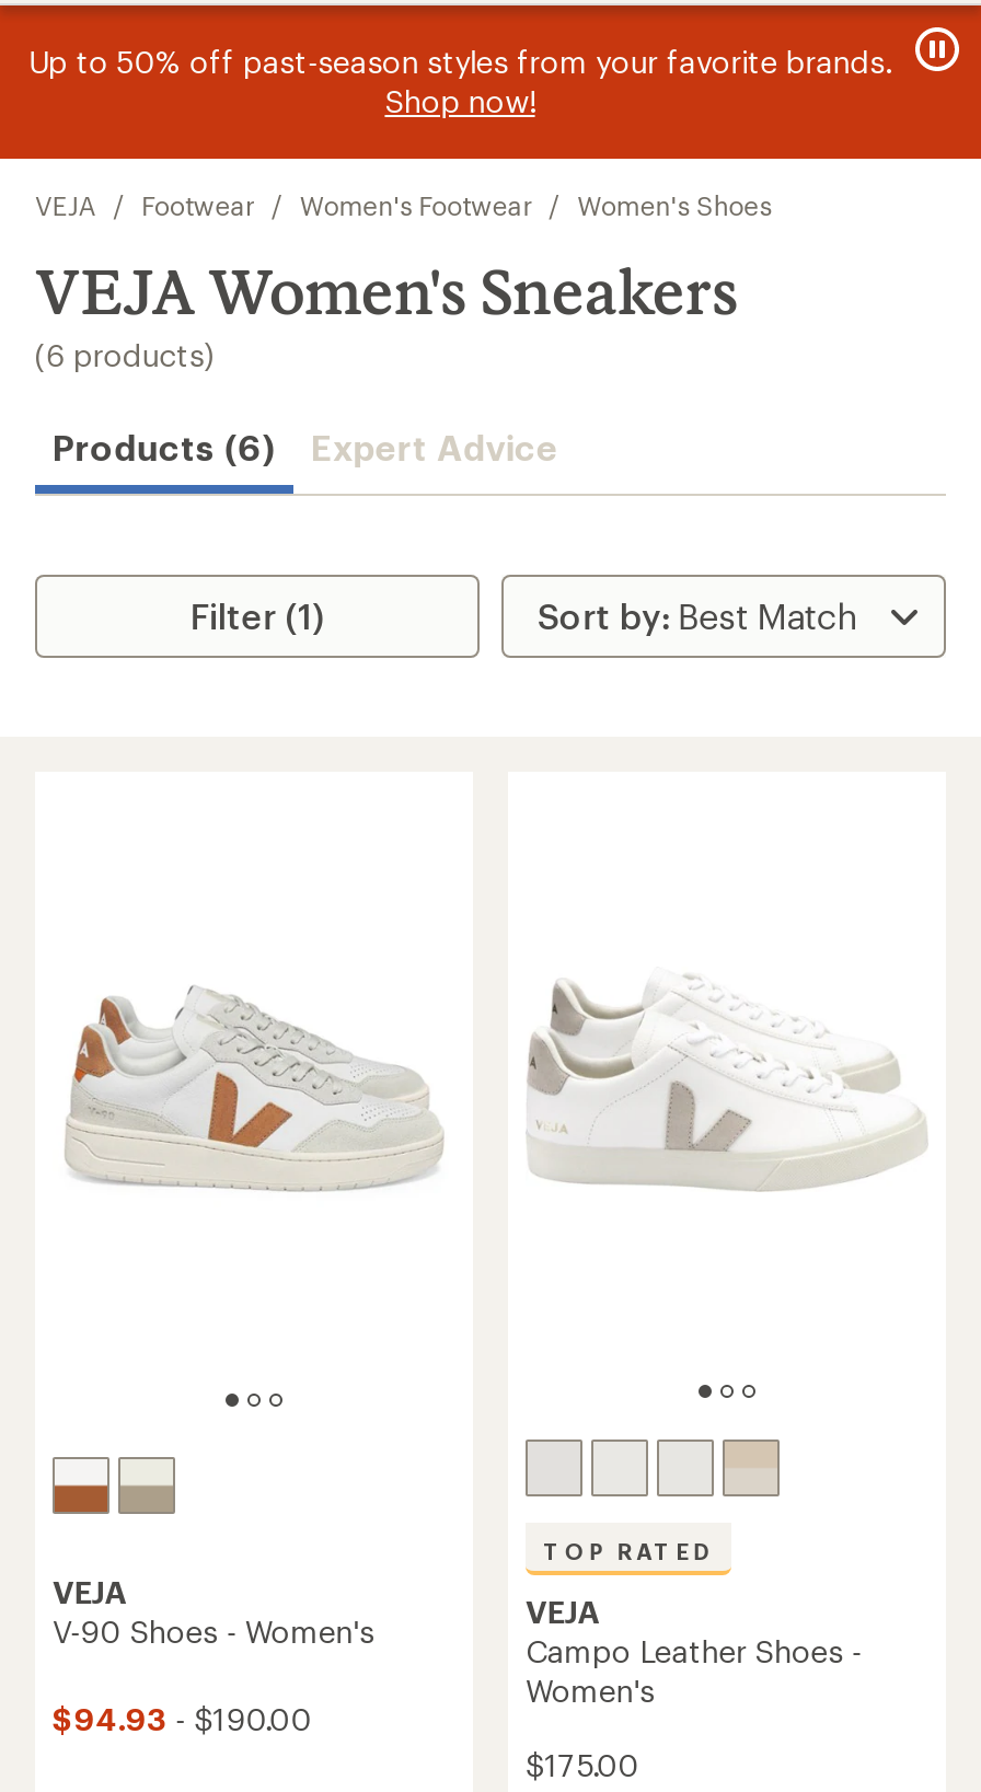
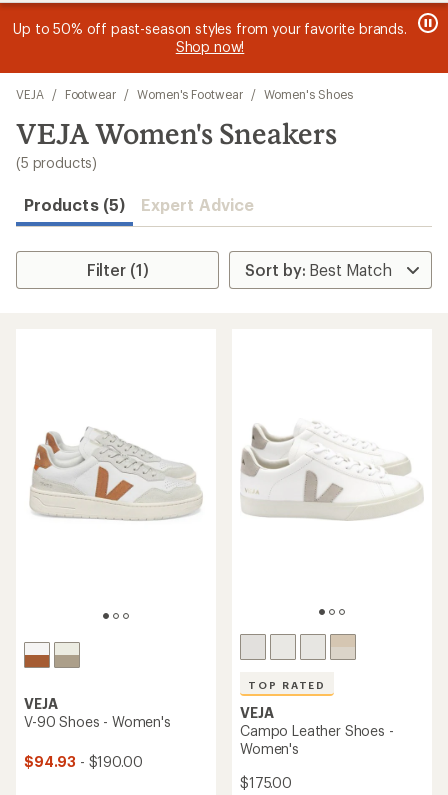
[35,336,215,373] (6 products) -> [16,154,97,171] (5 products)
[53,426,558,467] Products (6) Expert Advice -> [24,195,254,214] Products (5) Expert Advice

